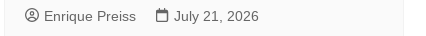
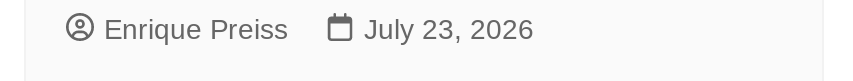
[174,8,259,24] July 21, 2026 -> [364,13,534,45] July 23, 2026

